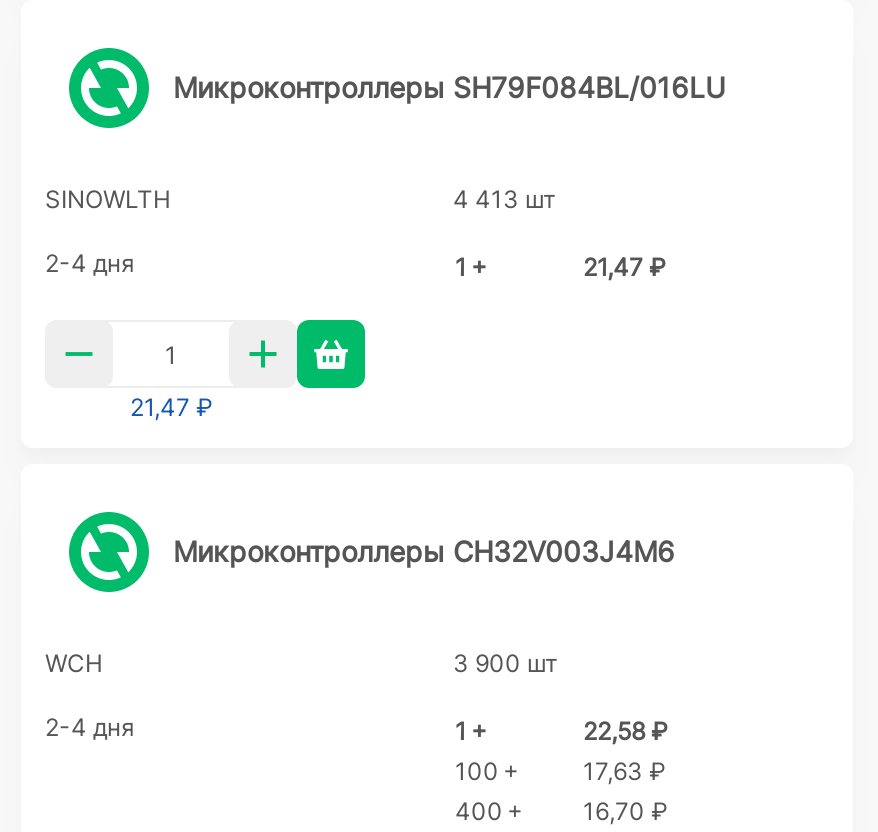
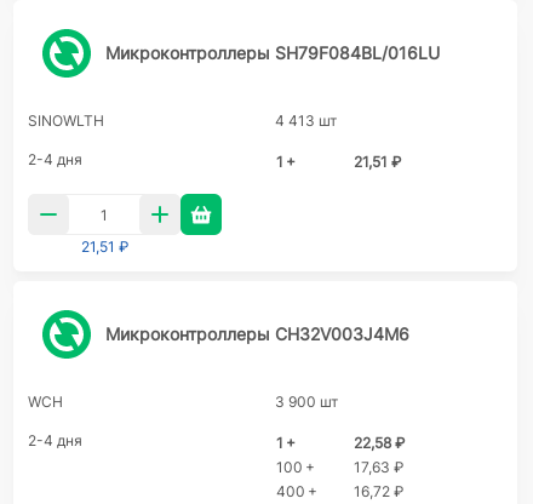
[583,252,665,282] 21,47 ₽ -> [354,153,401,171] 21,51 ₽
[130,392,212,422] 21,47 ₽ -> [81,237,128,256] 21,51 ₽
[455,796,667,826] 400 + 16,70 ₽ -> [276,482,403,500] 400 + 16,72 ₽

